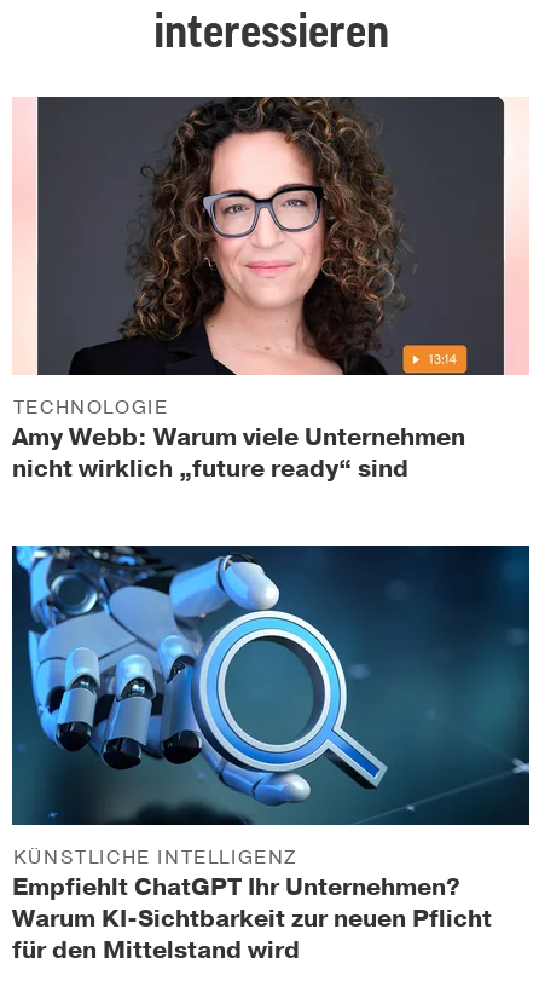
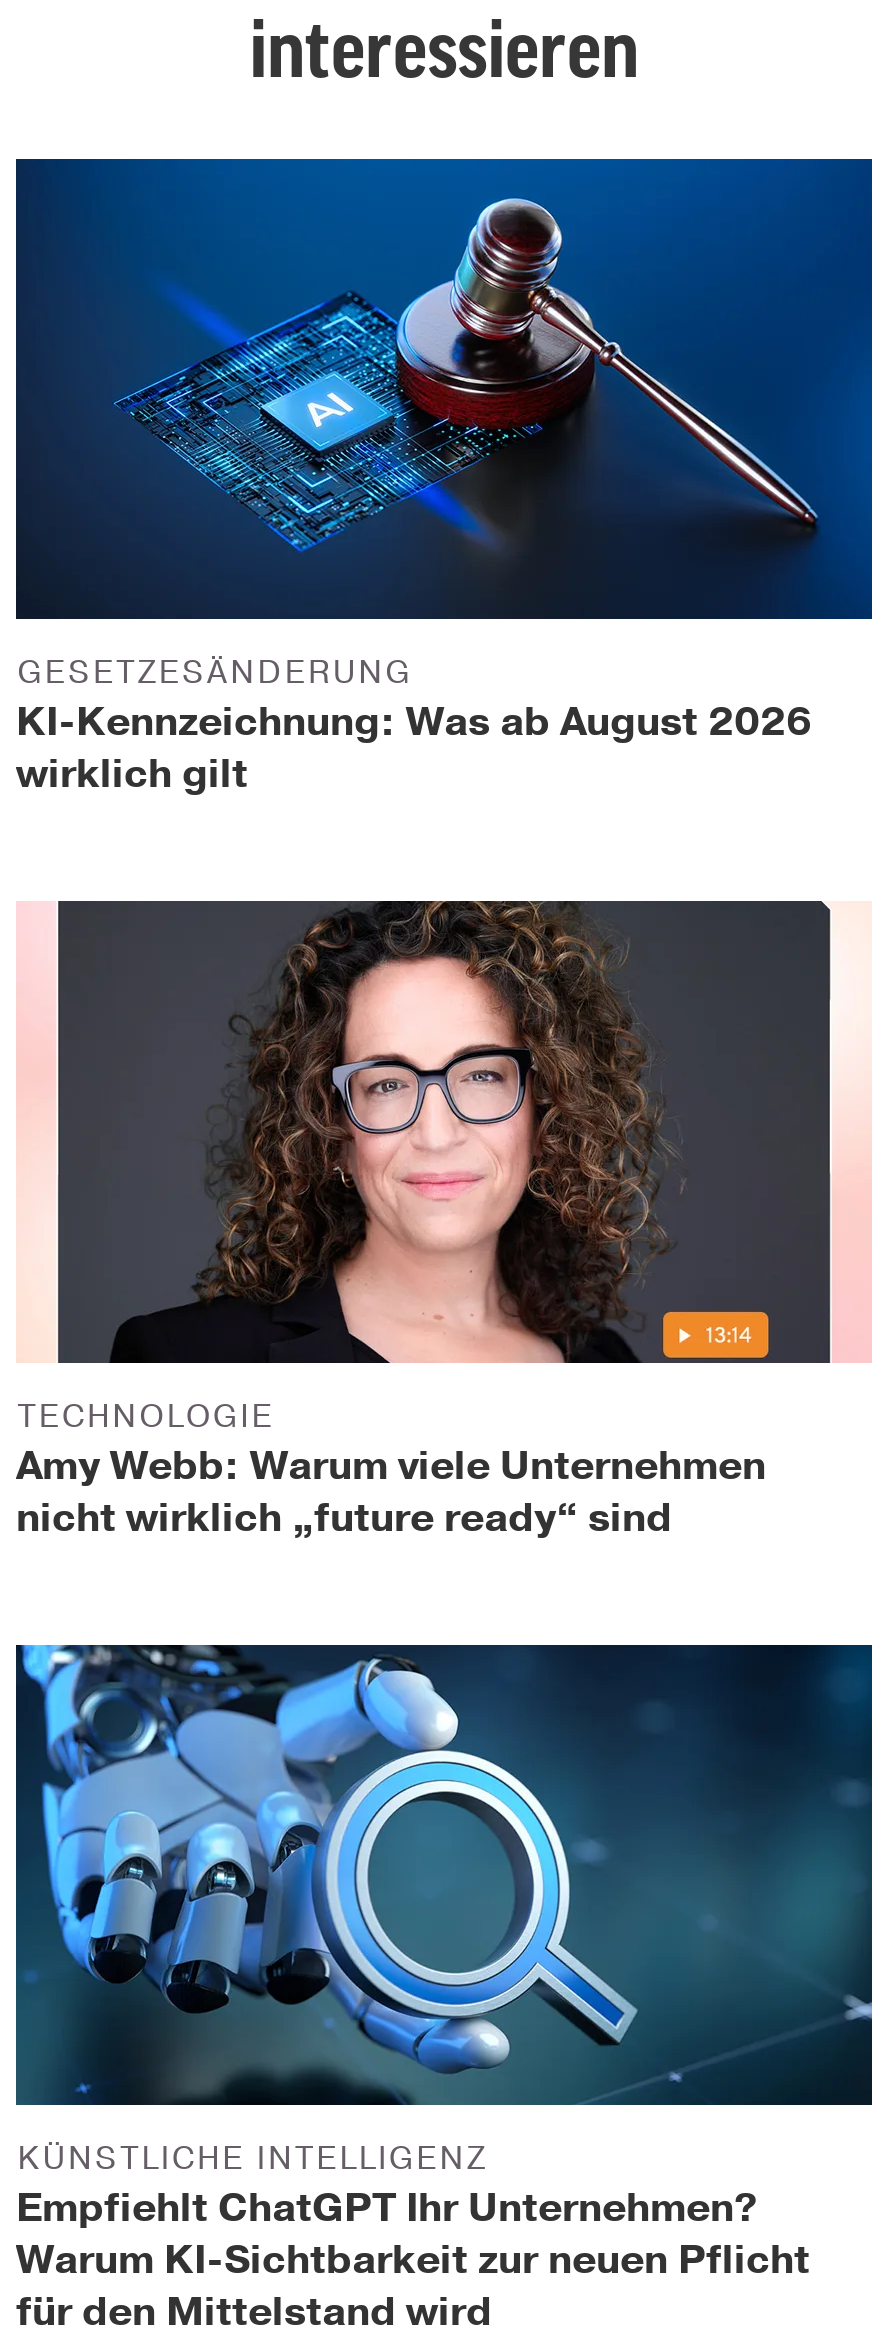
none -> [14,157,874,695] [image] | GESETZESÄNDERUNG
none -> [16,695,812,801] KI-Kennzeichnung: Was ab August 2026 | wirklich gilt

